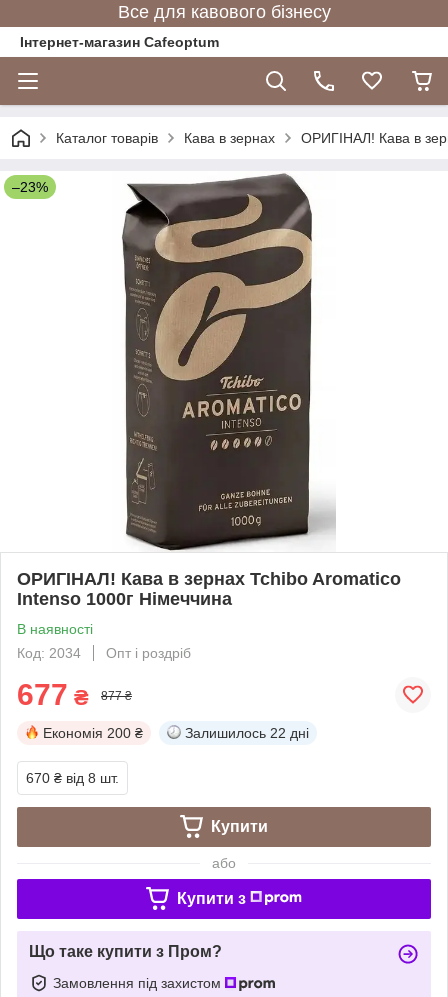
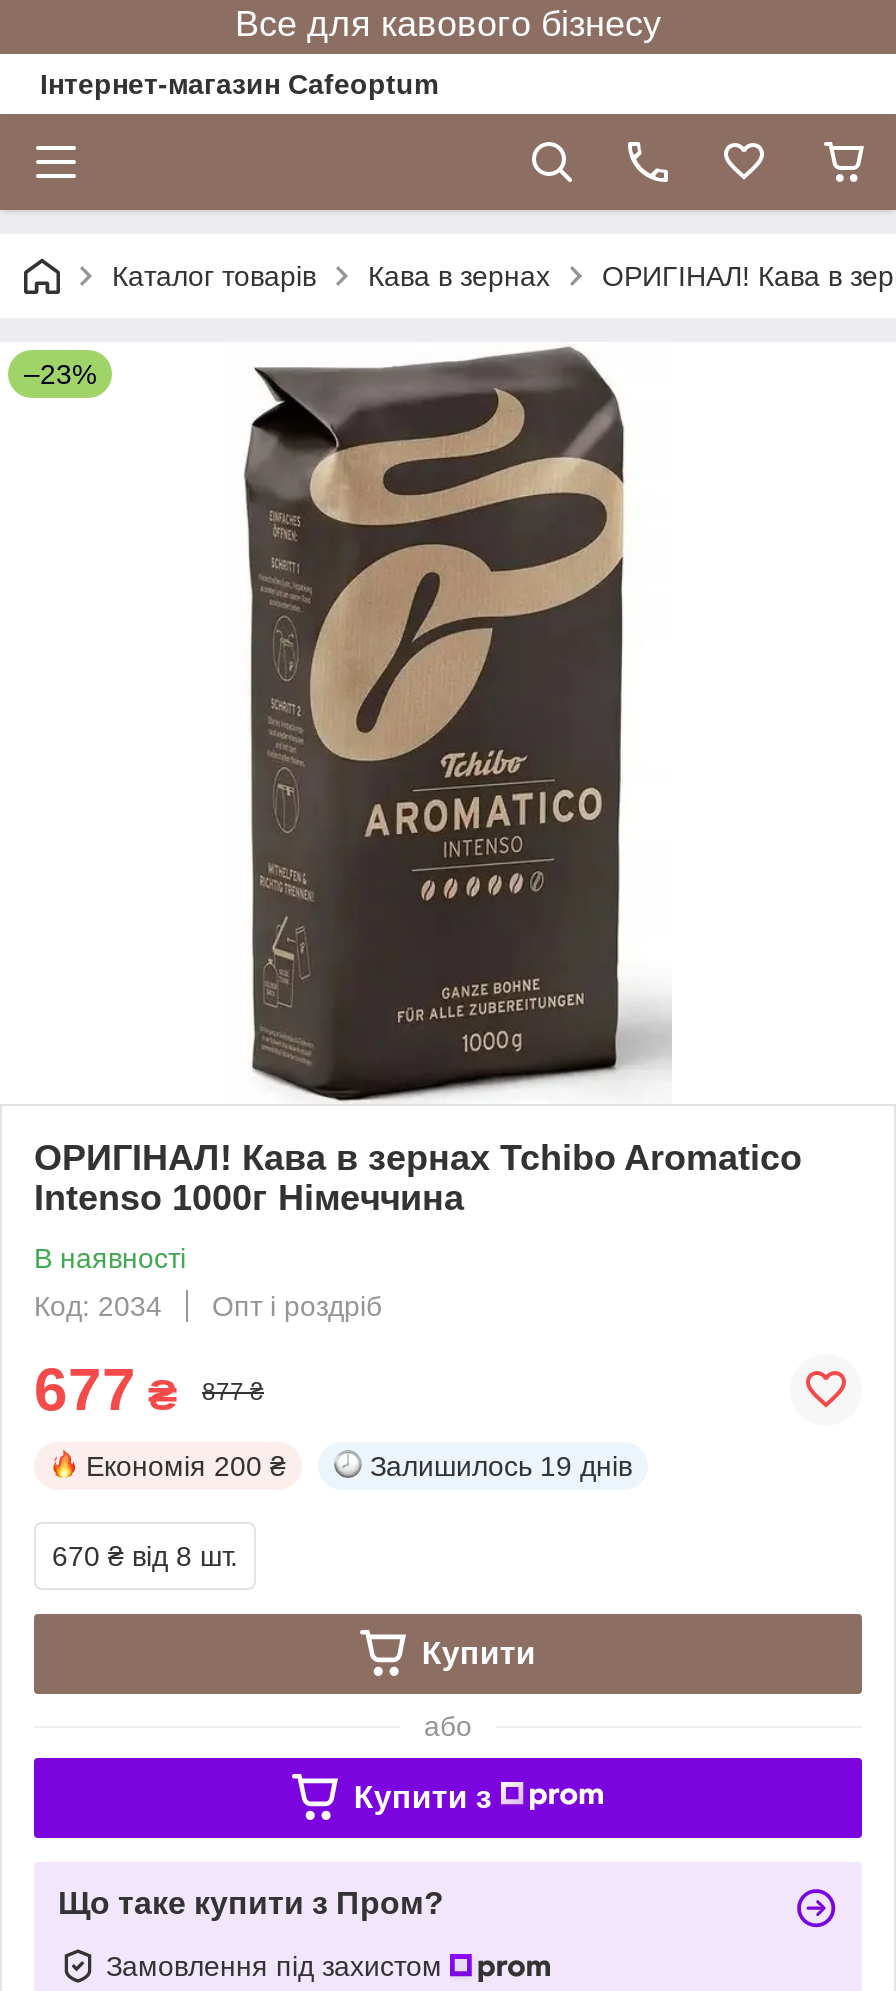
[185,725,309,741] Залишилось 22 дні -> [370,1450,632,1482] Залишилось 19 днів

